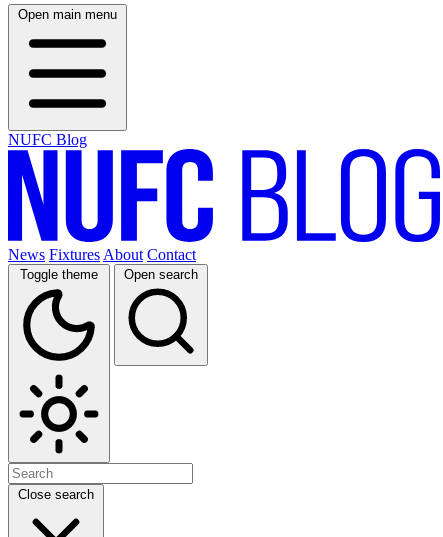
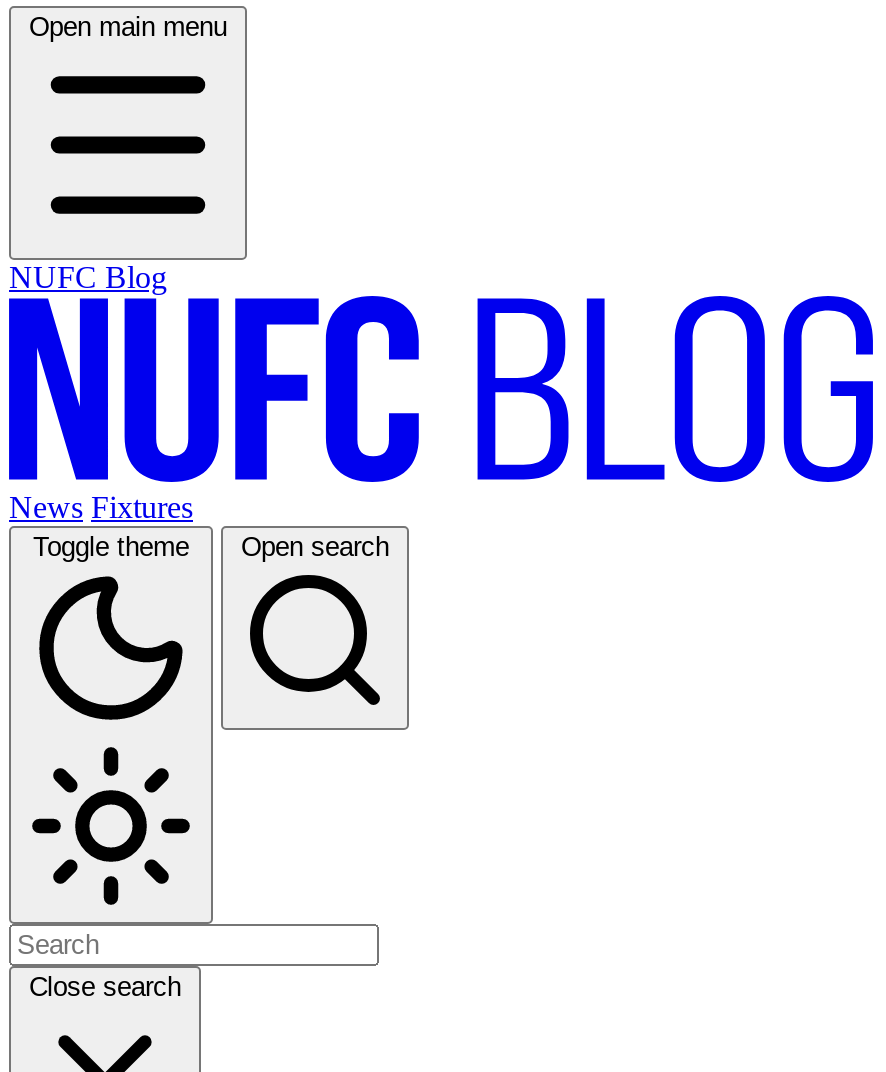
[8,246,196,263] News Fixtures About Contact -> [9,490,193,524] News Fixtures

